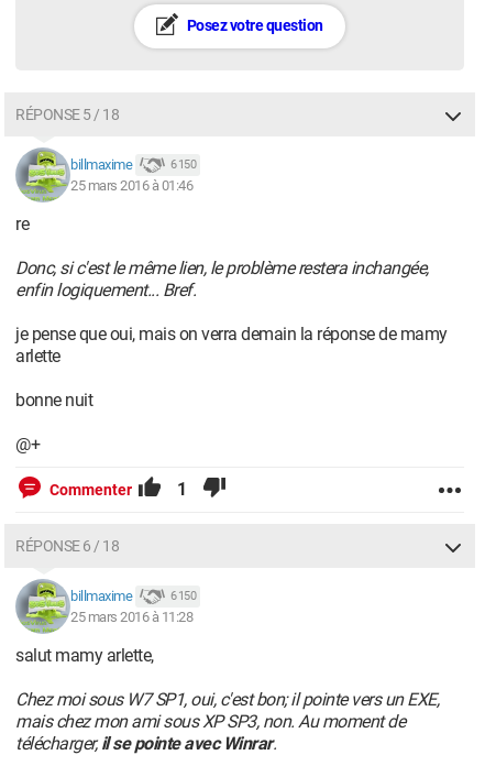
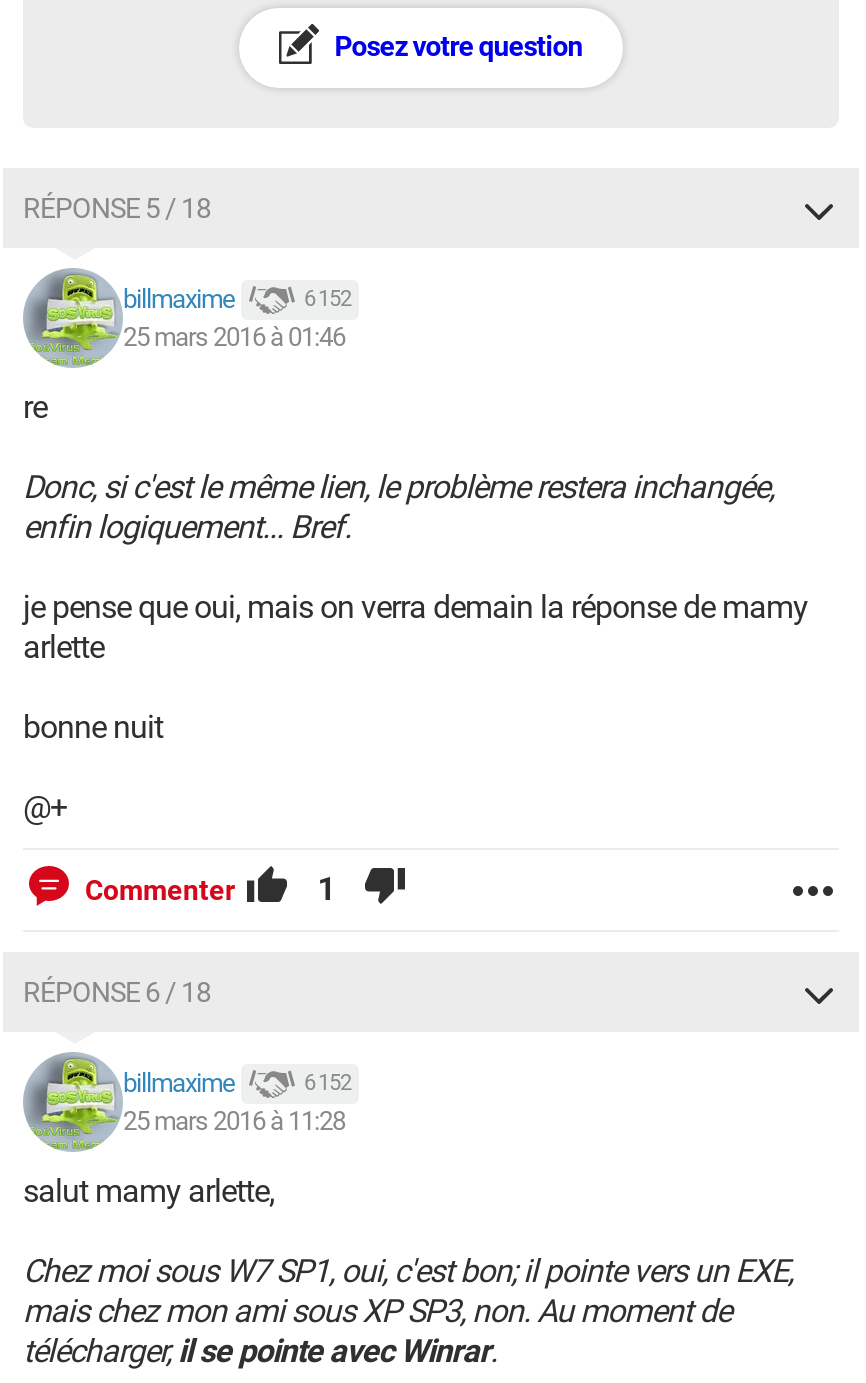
[170,158,196,172] 6 150 -> [304,286,351,312] 6 152
[170,589,196,603] 6 150 -> [304,1070,351,1096] 6 152

